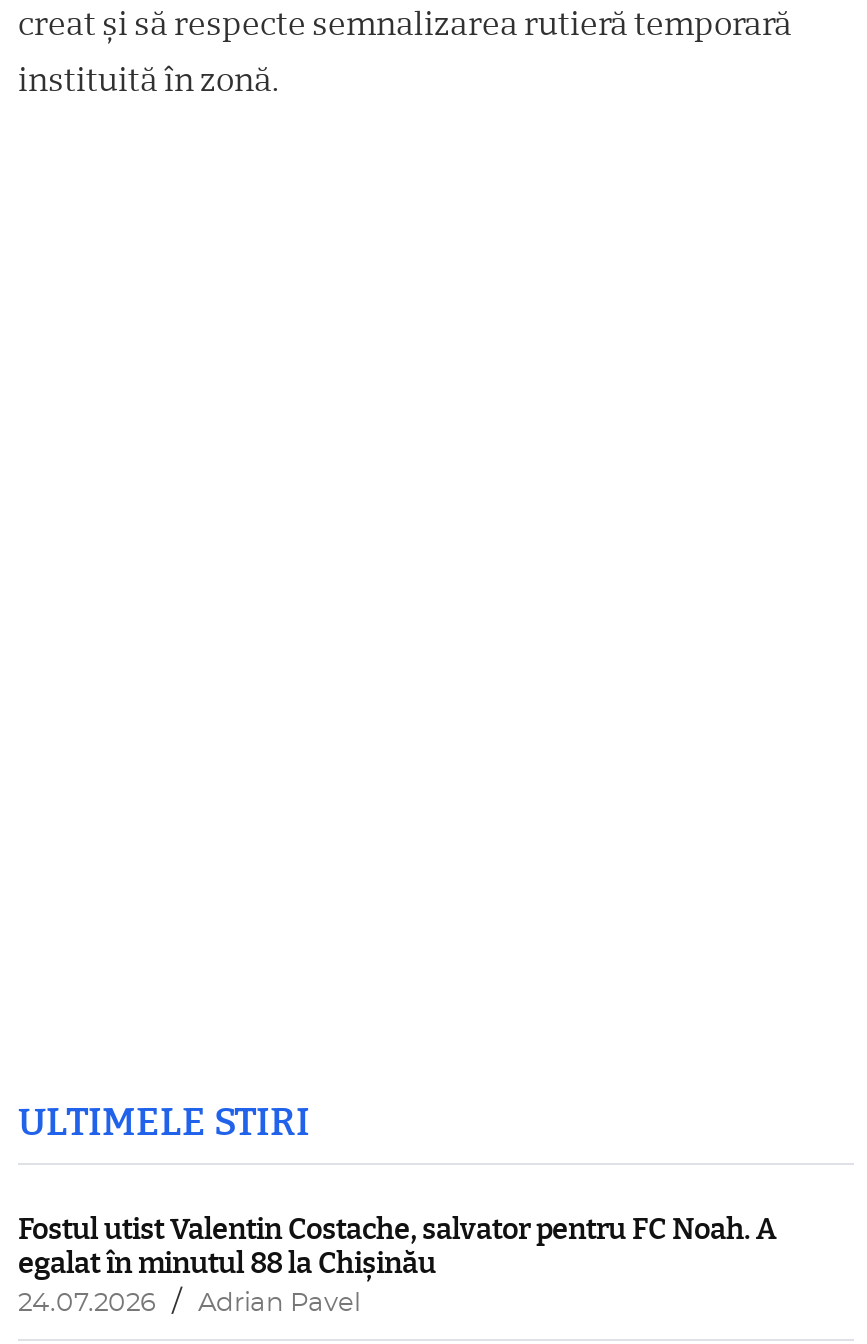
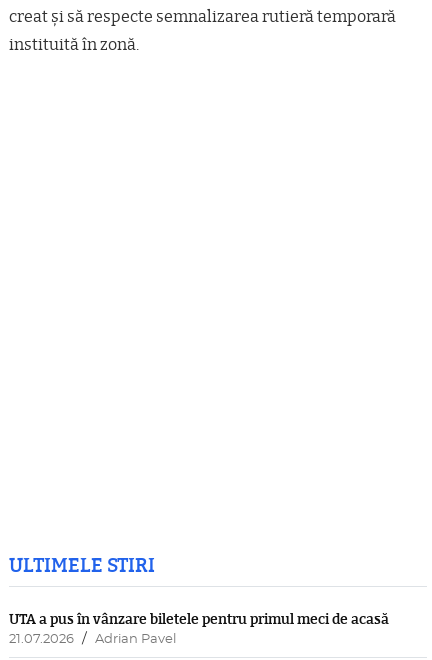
[18,1215,776,1317] Fostul utist Valentin Costache, salvator pentru FC Noah. A | egalat în minutul 88 la Chișinău | 24.07.2026 -> [9,612,389,646] UTA a pus în vânzare biletele pentru primul meci de acasă | 21.07.2026

